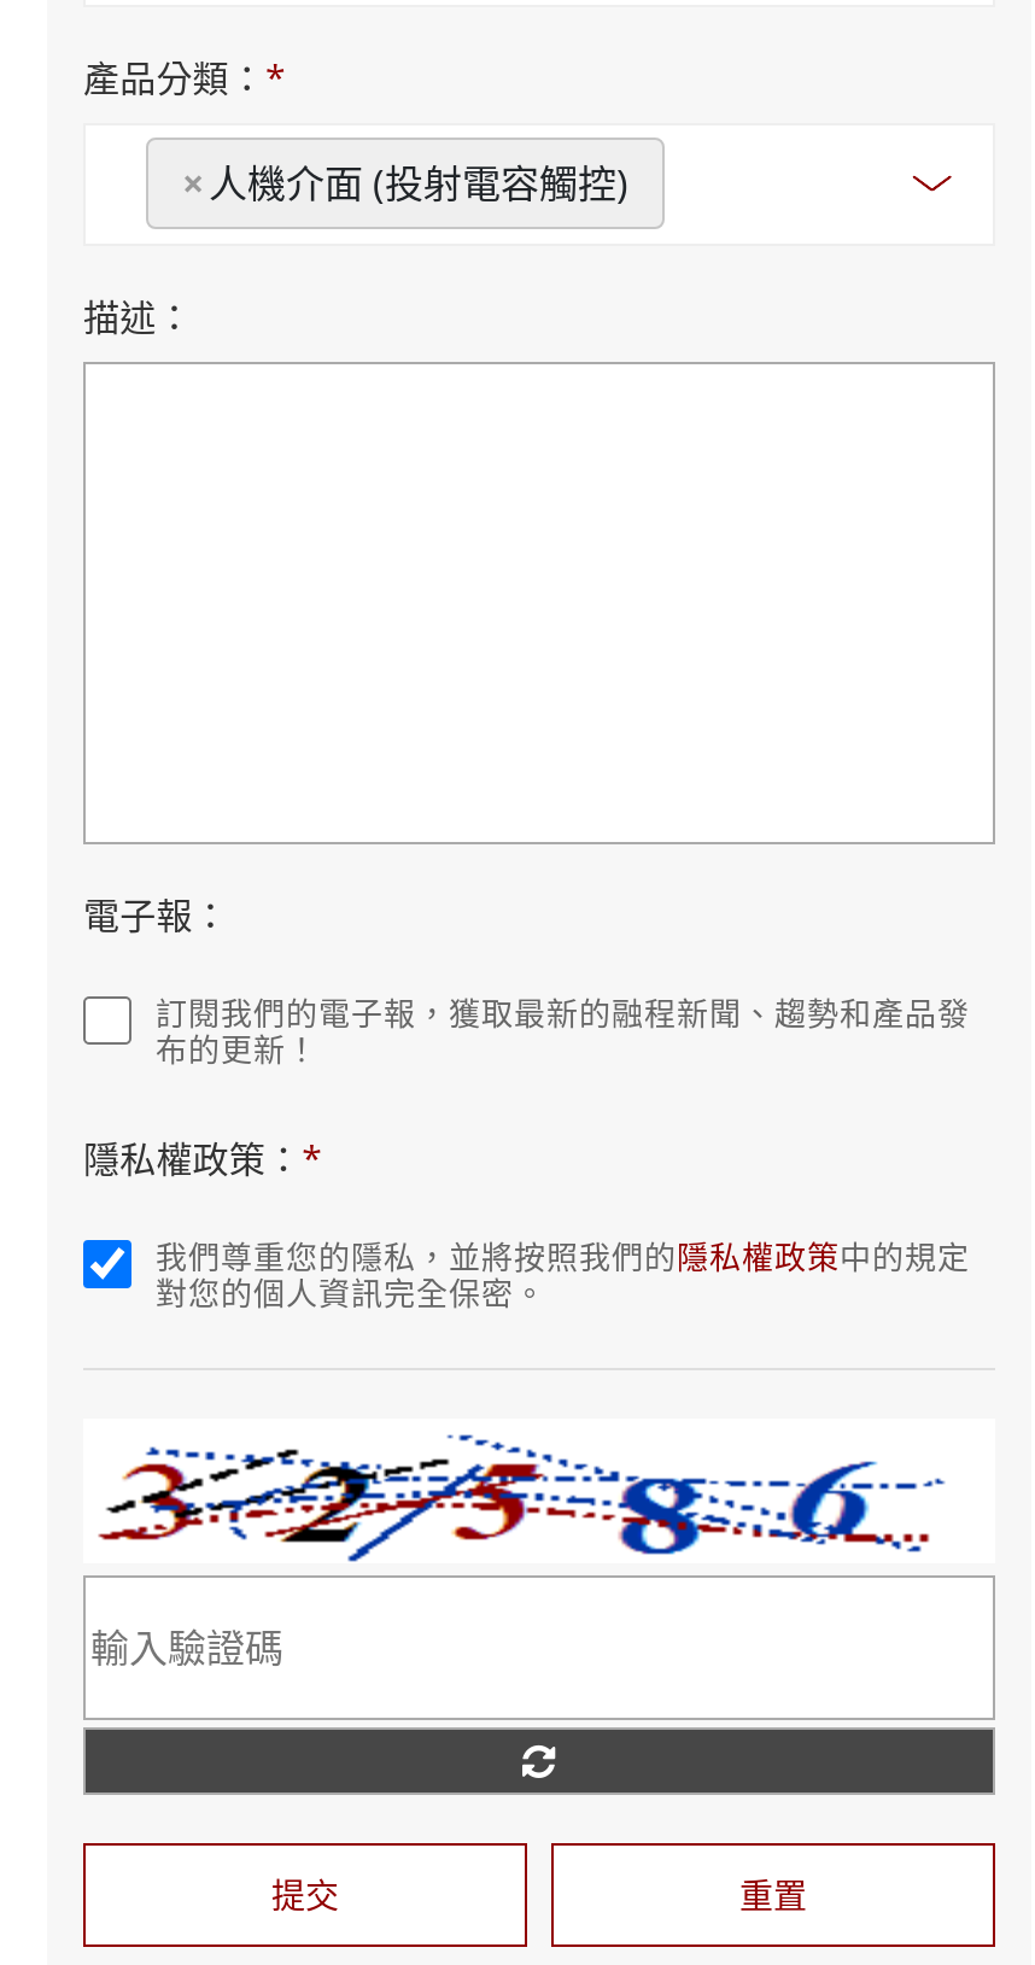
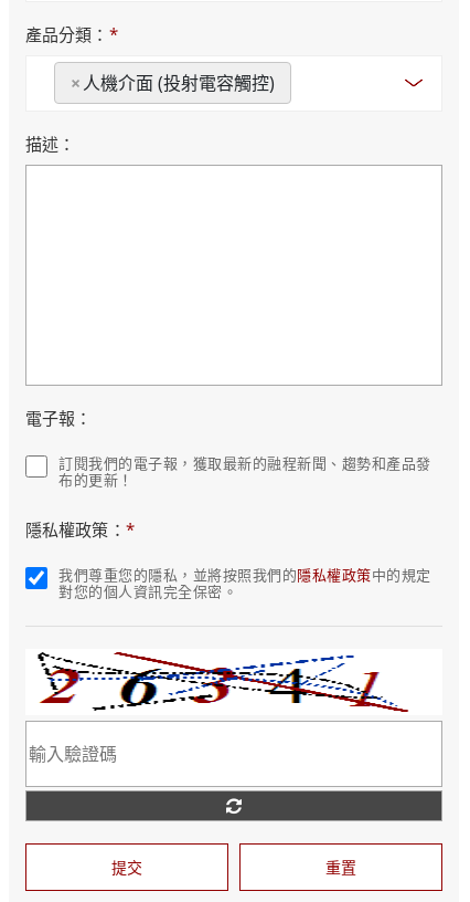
[98,1426,947,1563] [image] -> [33,651,418,714] [image]

